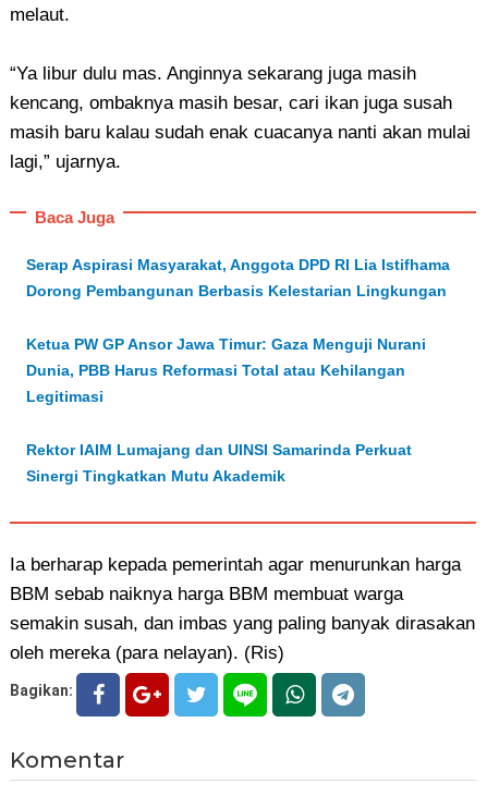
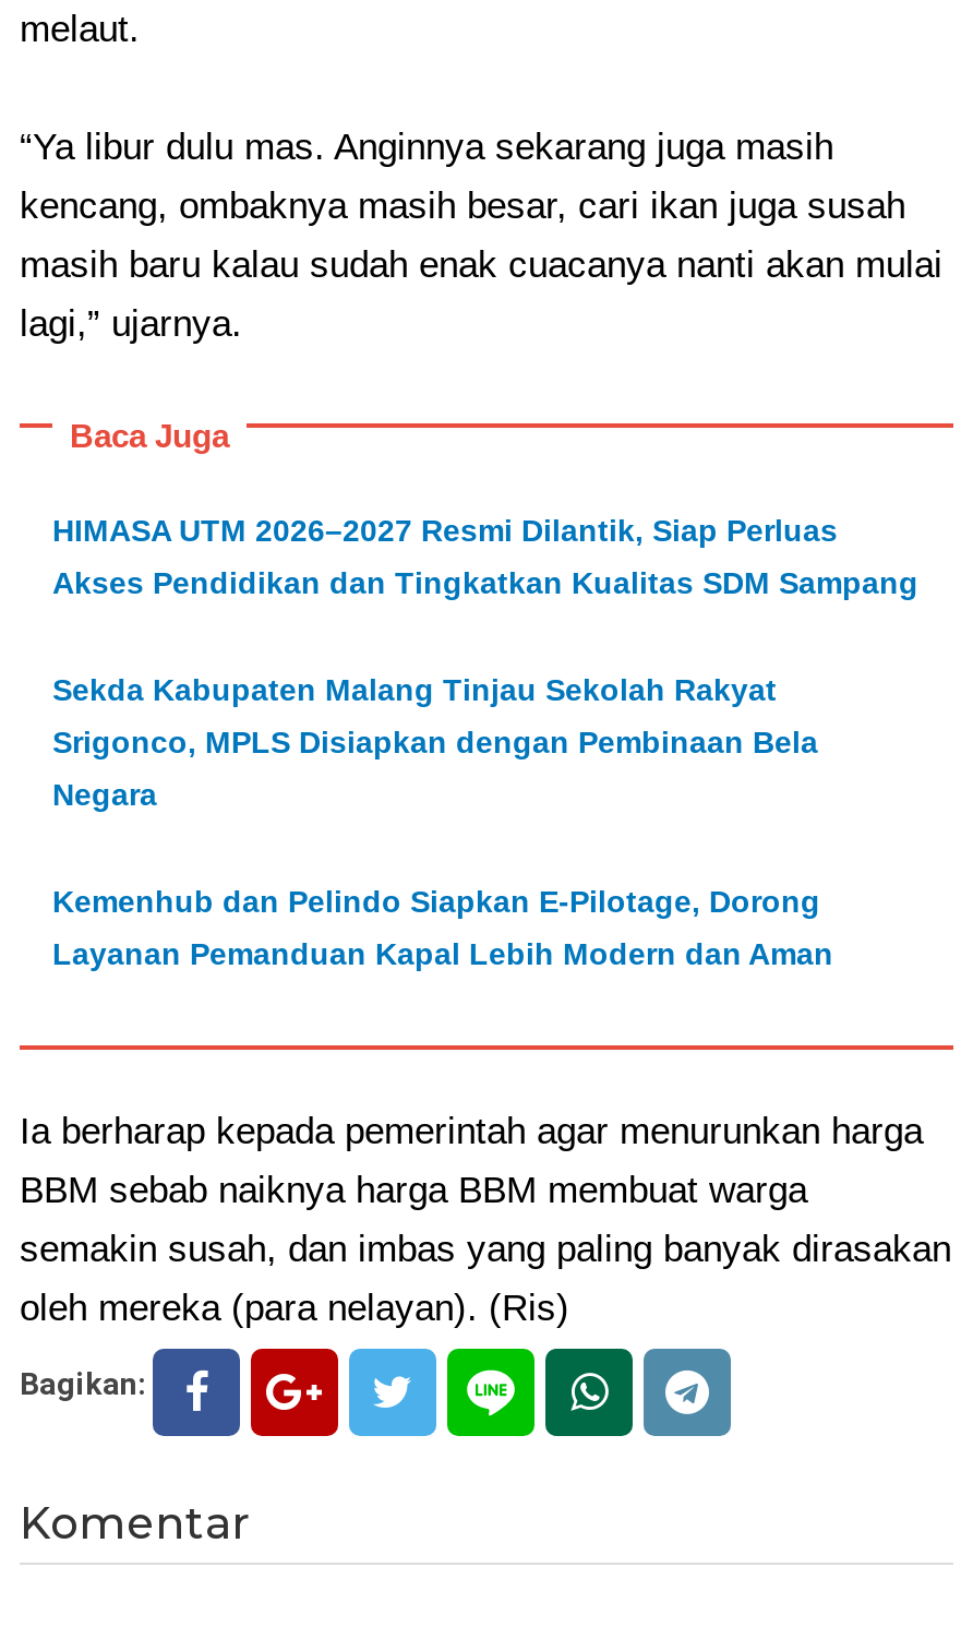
[26,256,450,273] Serap Aspirasi Masyarakat, Anggota DPD RI Lia Istifhama -> [52,513,838,548] HIMASA UTM 2026–2027 Resmi Dilantik, Siap Perluas
[26,282,447,299] Dorong Pembangunan Berbasis Kelestarian Lingkungan -> [52,565,918,600] Akses Pendidikan dan Tingkatkan Kualitas SDM Sampang
[26,335,426,353] Ketua PW GP Ansor Jawa Timur: Gaza Menguji Nurani -> [52,672,777,707] Sekda Kabupaten Malang Tinjau Sekolah Rakyat
[26,362,405,379] Dunia, PBB Harus Reformasi Total atau Kehilangan -> [52,725,818,759] Srigonco, MPLS Disiapkan dengan Pembinaan Bela
[26,388,104,405] Legitimasi -> [52,777,157,812] Negara
[26,441,412,458] Rektor IAIM Lumajang dan UINSI Samarinda Perkuat -> [52,884,820,919] Kemenhub dan Pelindo Siapkan E-Pilotage, Dorong
[26,467,285,485] Sinergi Tingkatkan Mutu Akademik -> [52,936,833,971] Layanan Pemanduan Kapal Lebih Modern dan Aman

